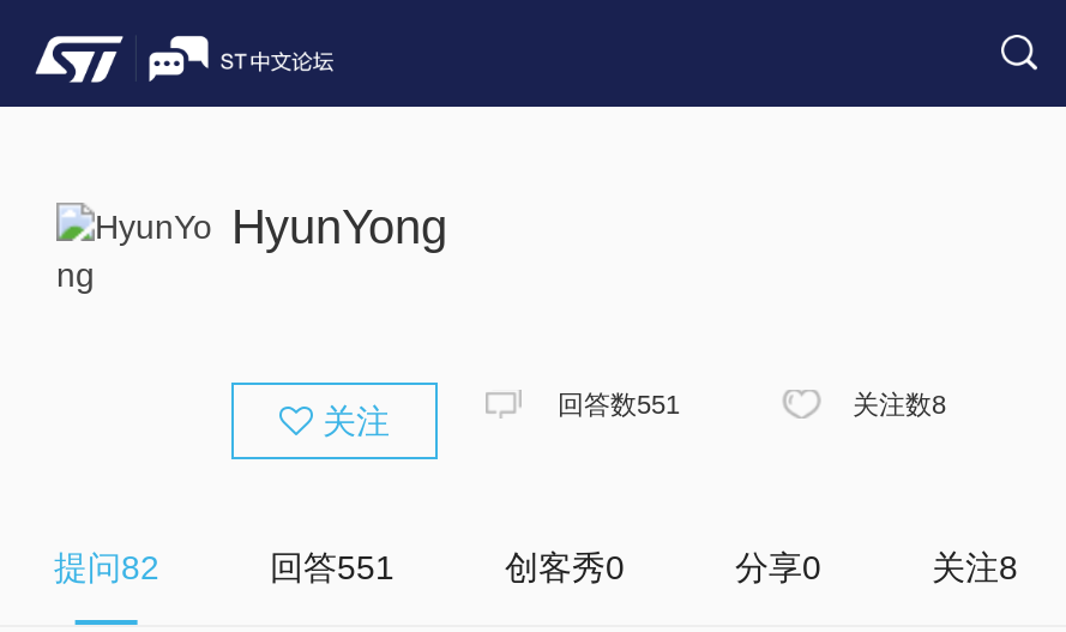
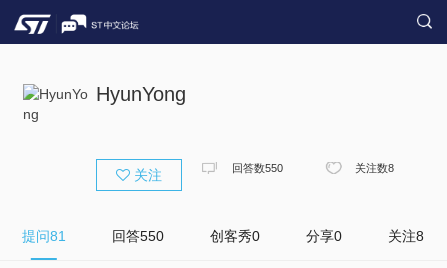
[558,390,680,419] 回答数551 -> [232,162,283,174] 回答数550
[54,547,159,585] 提问82 -> [22,227,66,243] 提问81
[270,547,395,585] 回答551 -> [112,227,164,243] 回答550

